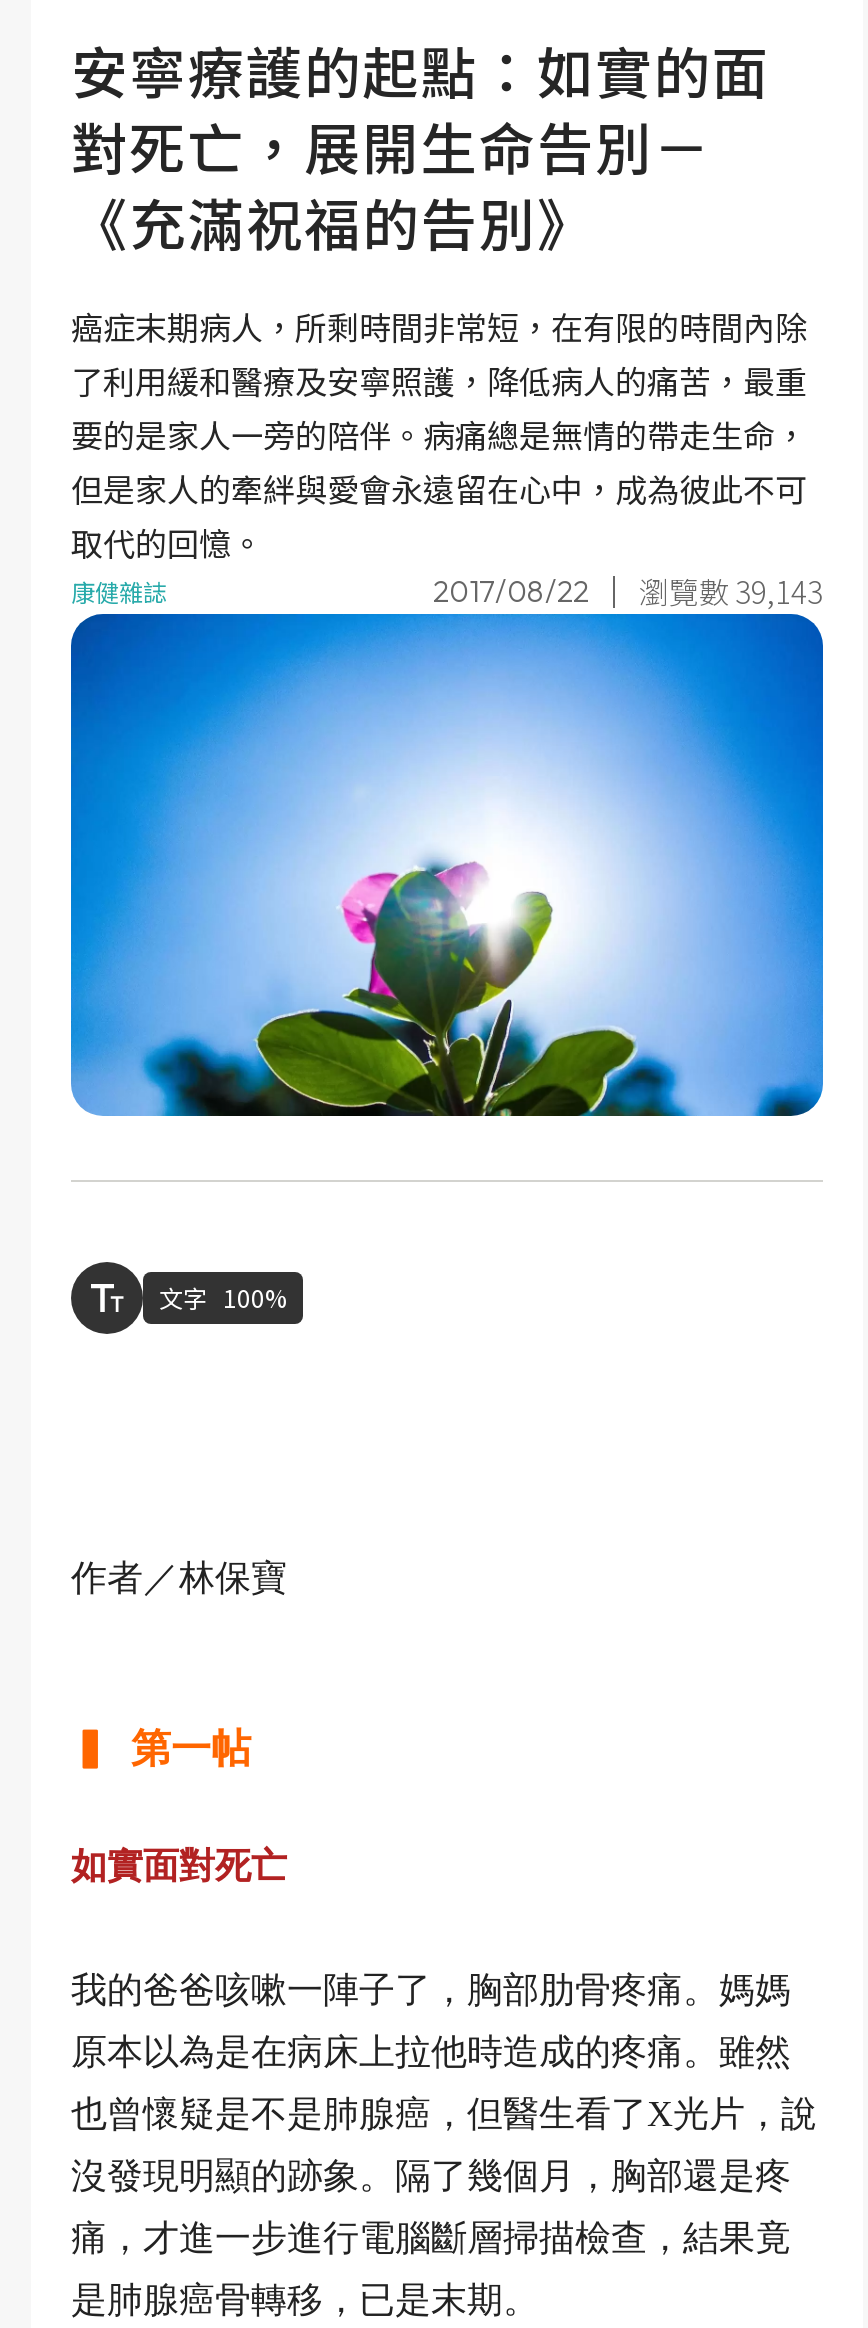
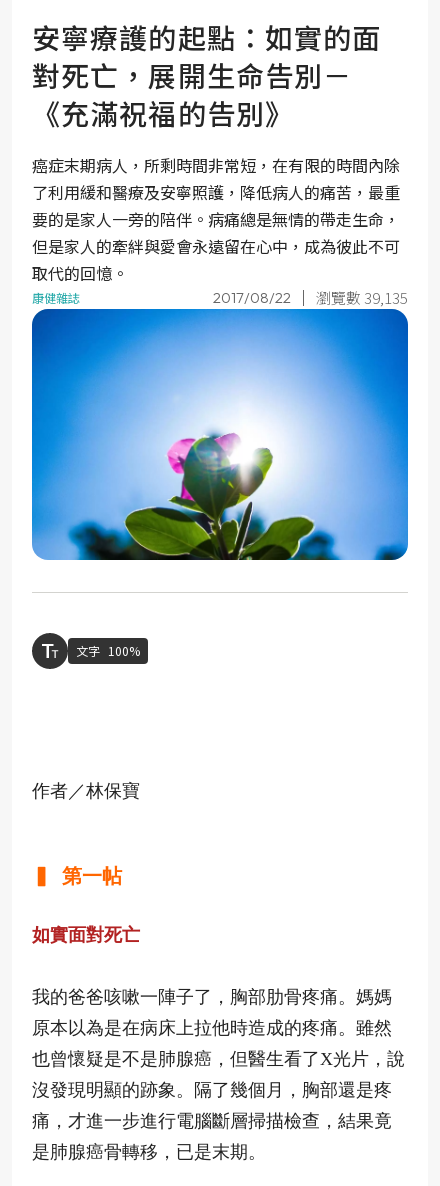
[433,570,823,612] 2017/08/22 瀏覽數 39,143 -> [213,287,408,308] 2017/08/22 瀏覽數 39,135

